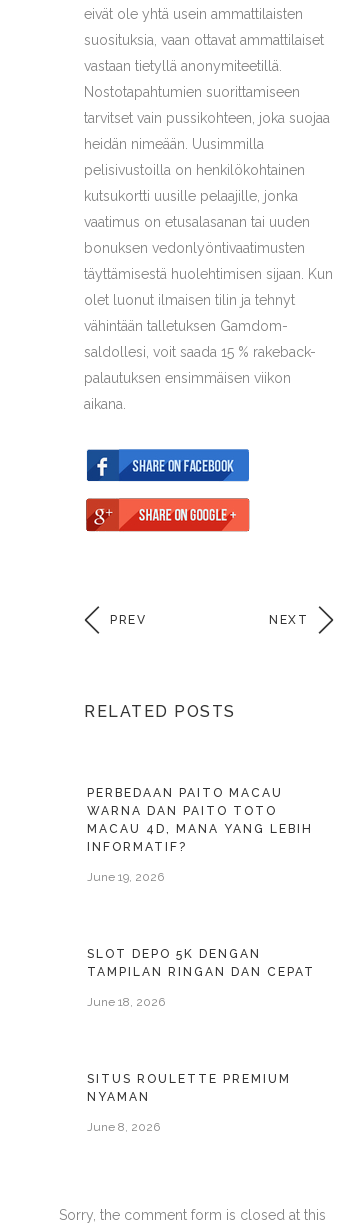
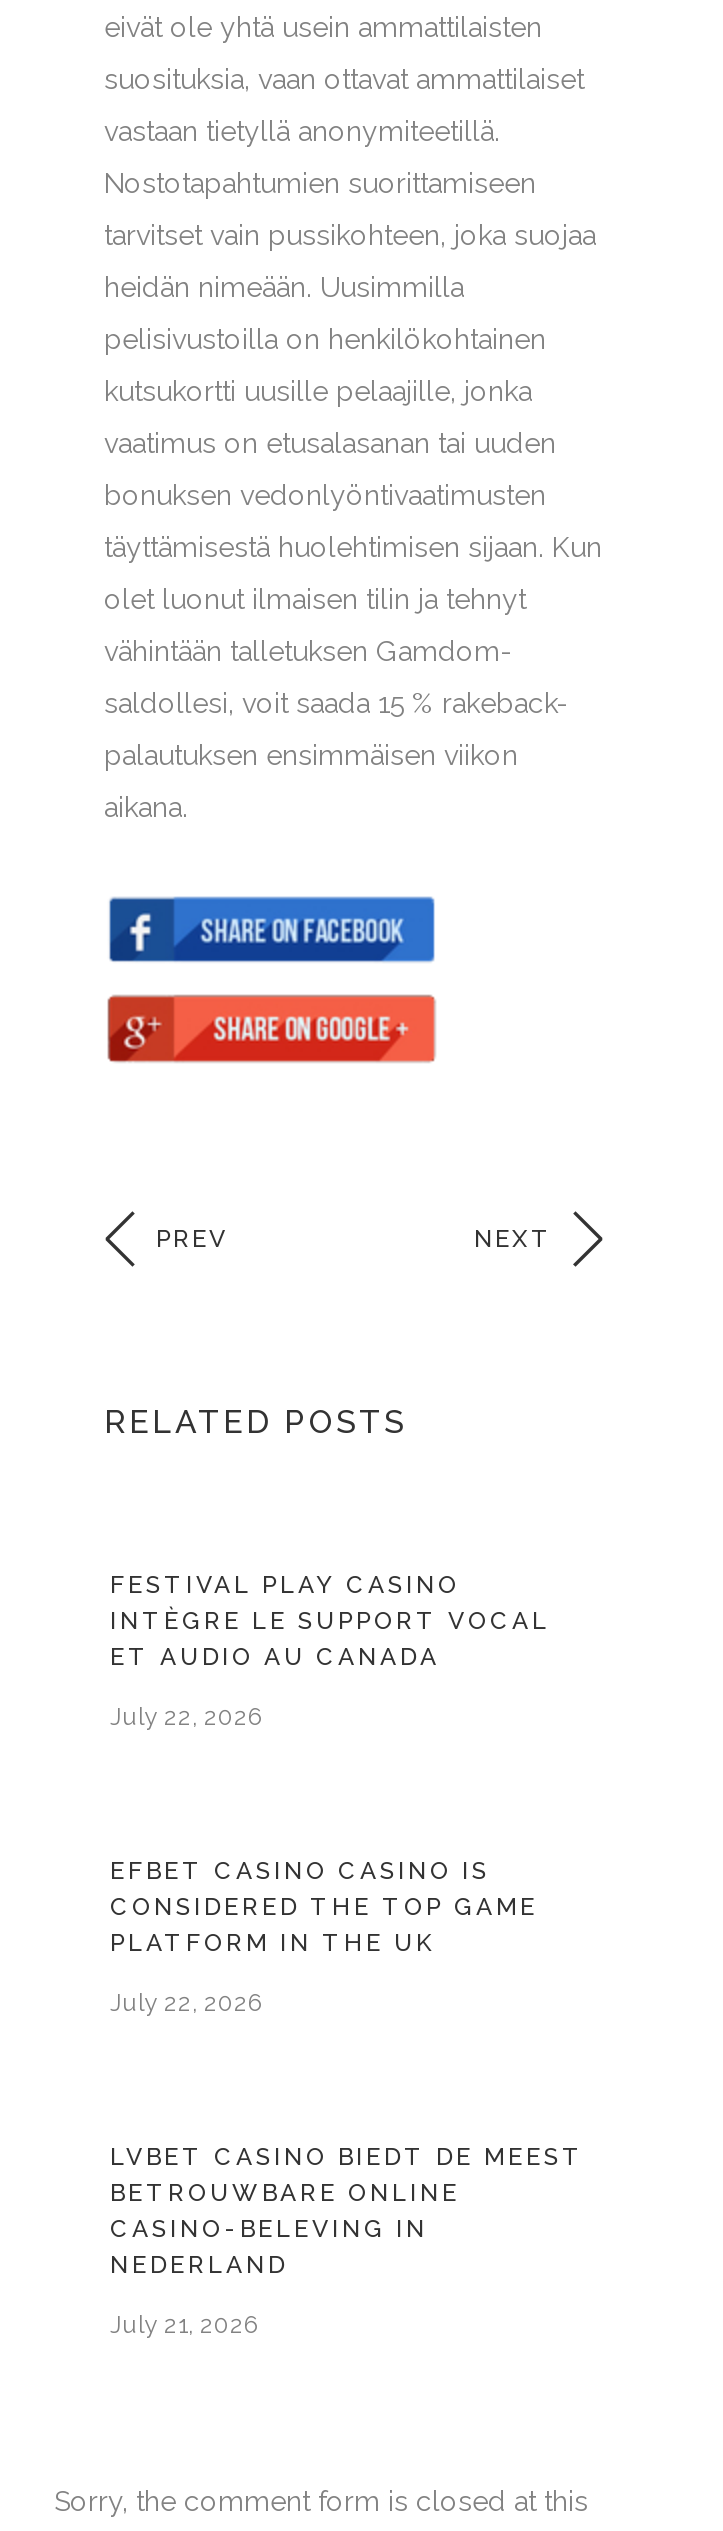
[87,786,313,854] PERBEDAAN PAITO MACAU | WARNA DAN PAITO TOTO | MACAU 4D, MANA YANG LEBIH | INFORMATIF? -> [110,1571,550,1671] FESTIVAL PLAY CASINO | INTÈGRE LE SUPPORT VOCAL | ET AUDIO AU CANADA
[87,870,164,884] June 19, 2026 -> [110,1703,262,1731] July 22, 2026
[87,947,315,979] SLOT DEPO 5K DENGAN | TAMPILAN RINGAN DAN CEPAT -> [110,1857,538,1957] EFBET CASINO CASINO IS | CONSIDERED THE TOP GAME | PLATFORM IN THE UK
[87,995,165,1009] June 18, 2026 -> [110,1989,262,2017] July 22, 2026
[87,1072,291,1104] SITUS ROULETTE PREMIUM | NYAMAN -> [110,2143,584,2279] LVBET CASINO BIEDT DE MEEST | BETROUWBARE ONLINE | CASINO-BELEVING IN | NEDERLAND
[87,1120,160,1134] June 8, 2026 -> [110,2311,258,2339] July 21, 2026

